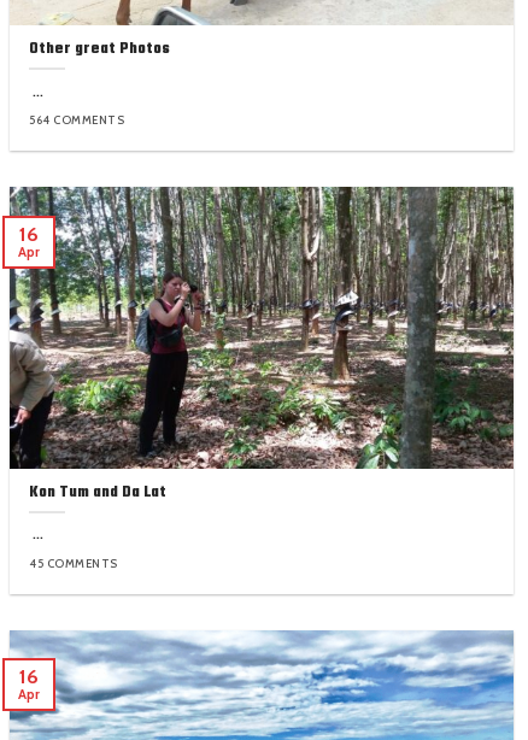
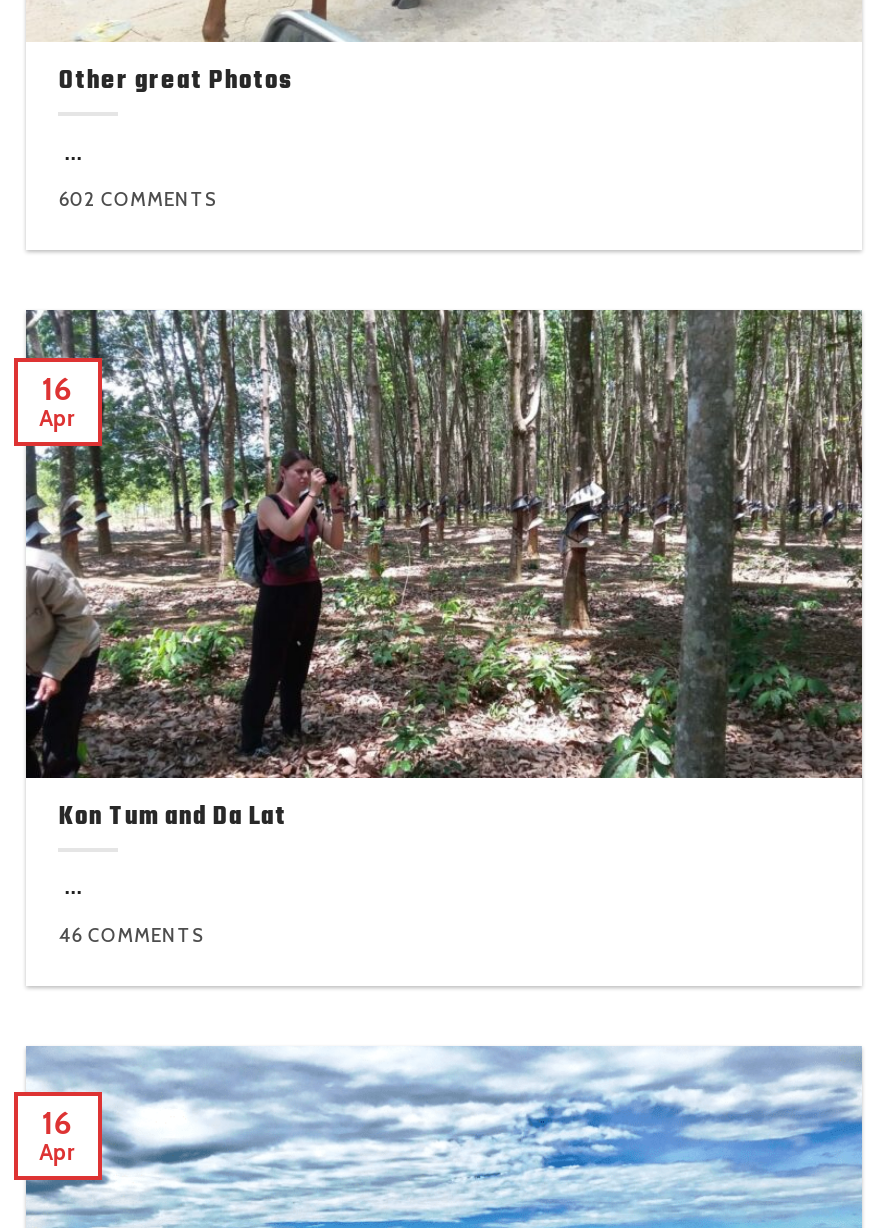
[29,113,124,126] 564 COMMENTS -> [59,188,218,210] 602 COMMENTS
[29,557,118,570] 45 COMMENTS -> [59,924,205,946] 46 COMMENTS

